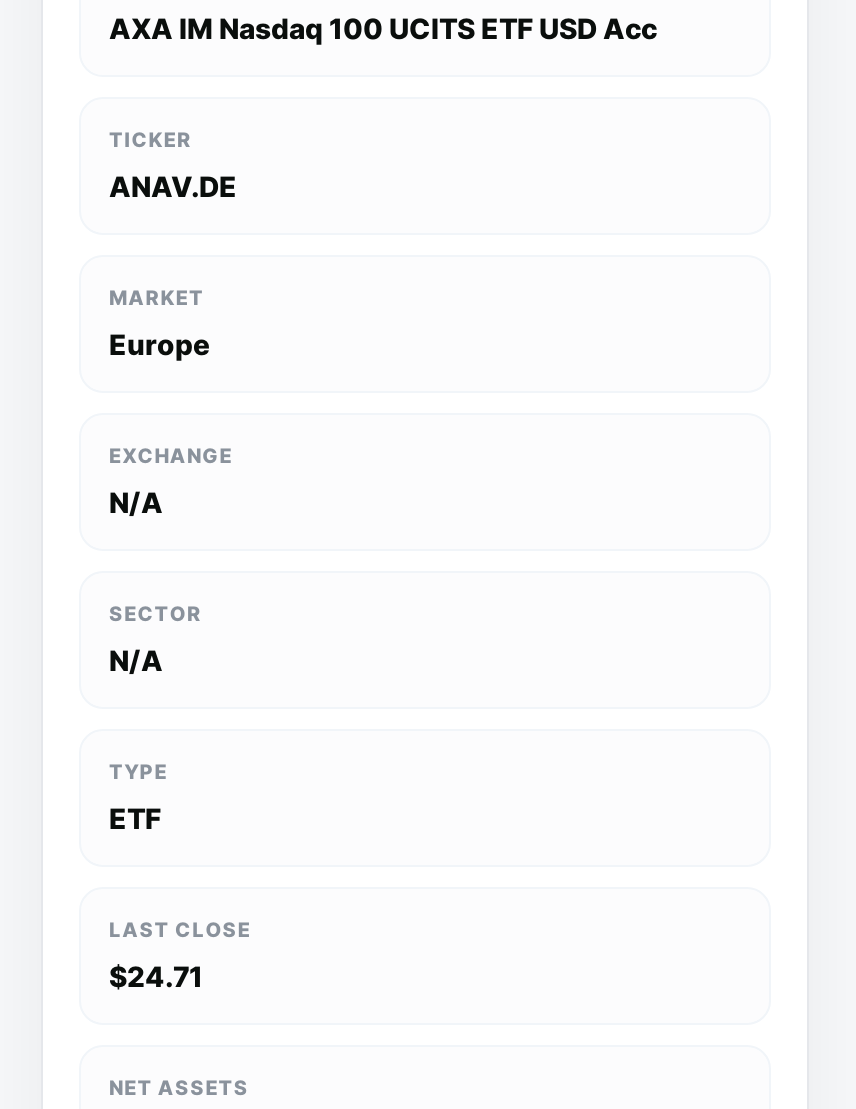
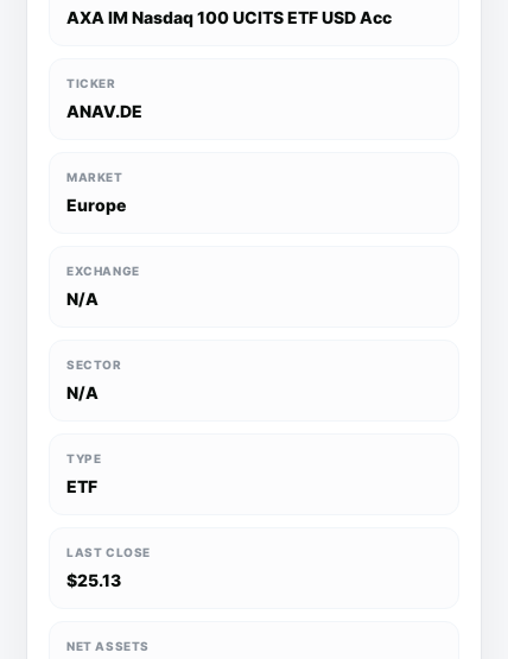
[109,959,203,993] $24.71 -> [66,570,121,590] $25.13

